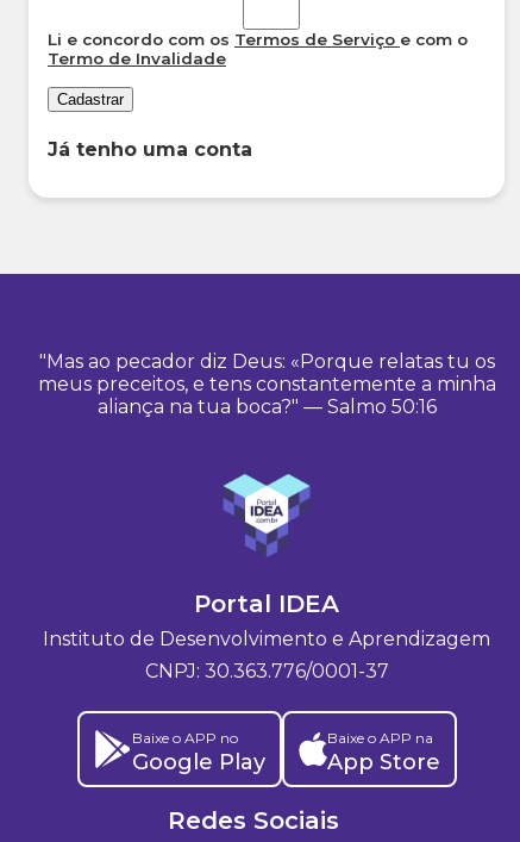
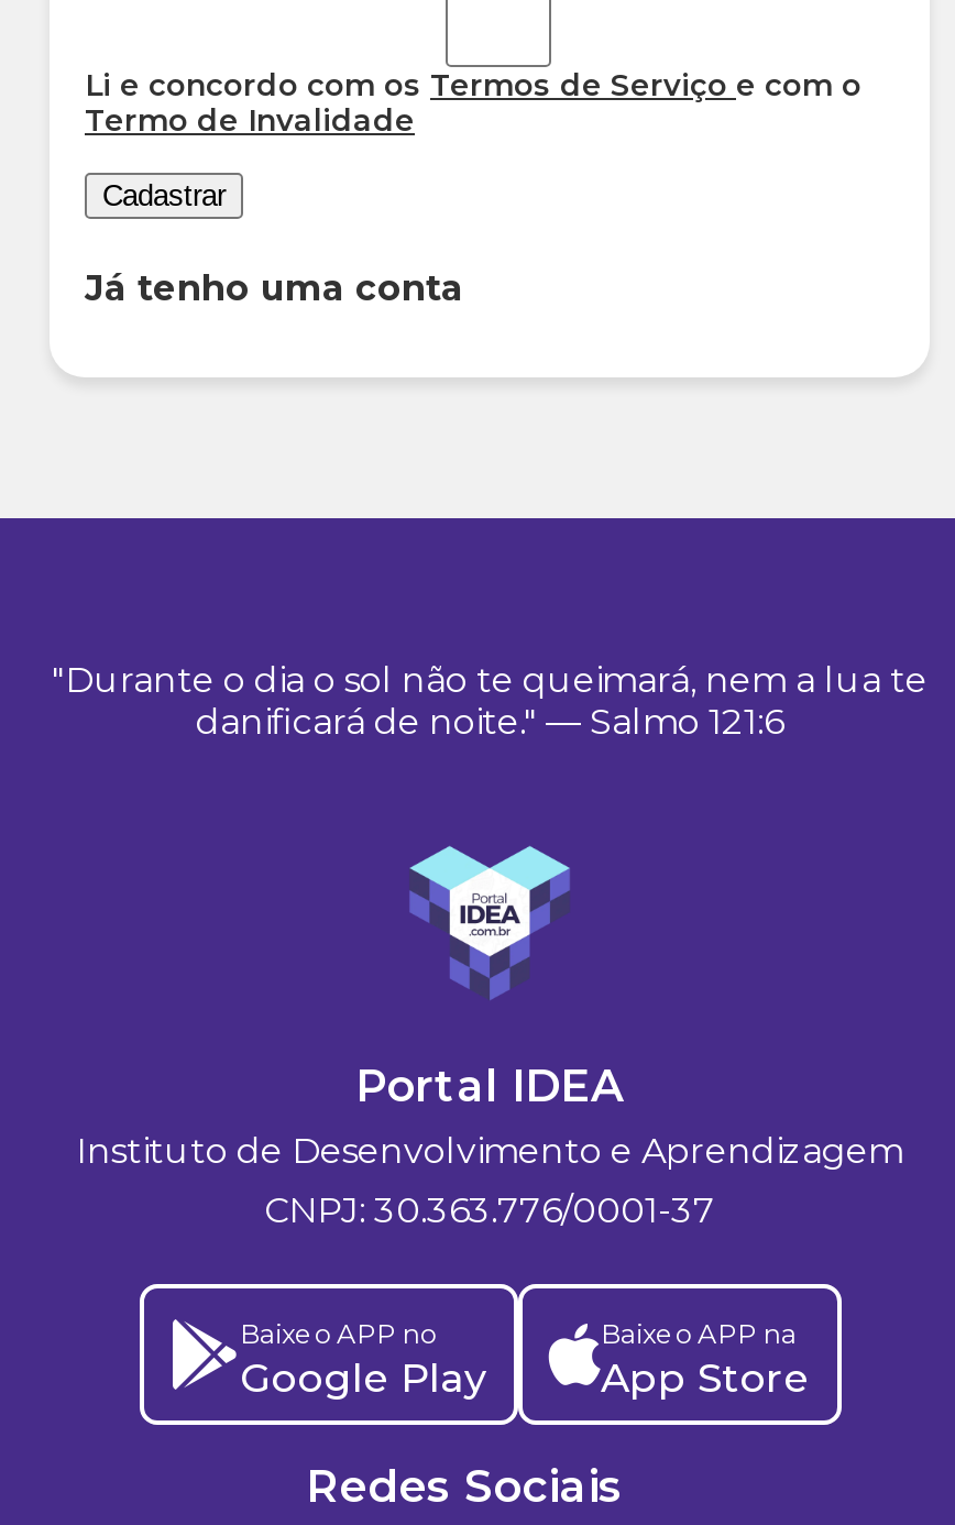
[37,350,496,418] "Mas ao pecador diz Deus: «Porque relatas tu os | meus preceitos, e tens constantemente a minha | aliança na tua boca?" — Salmo 50:16 -> [52,658,927,742] "Durante o dia o sol não te queimará, nem a lua te | danificará de noite." — Salmo 121:6

